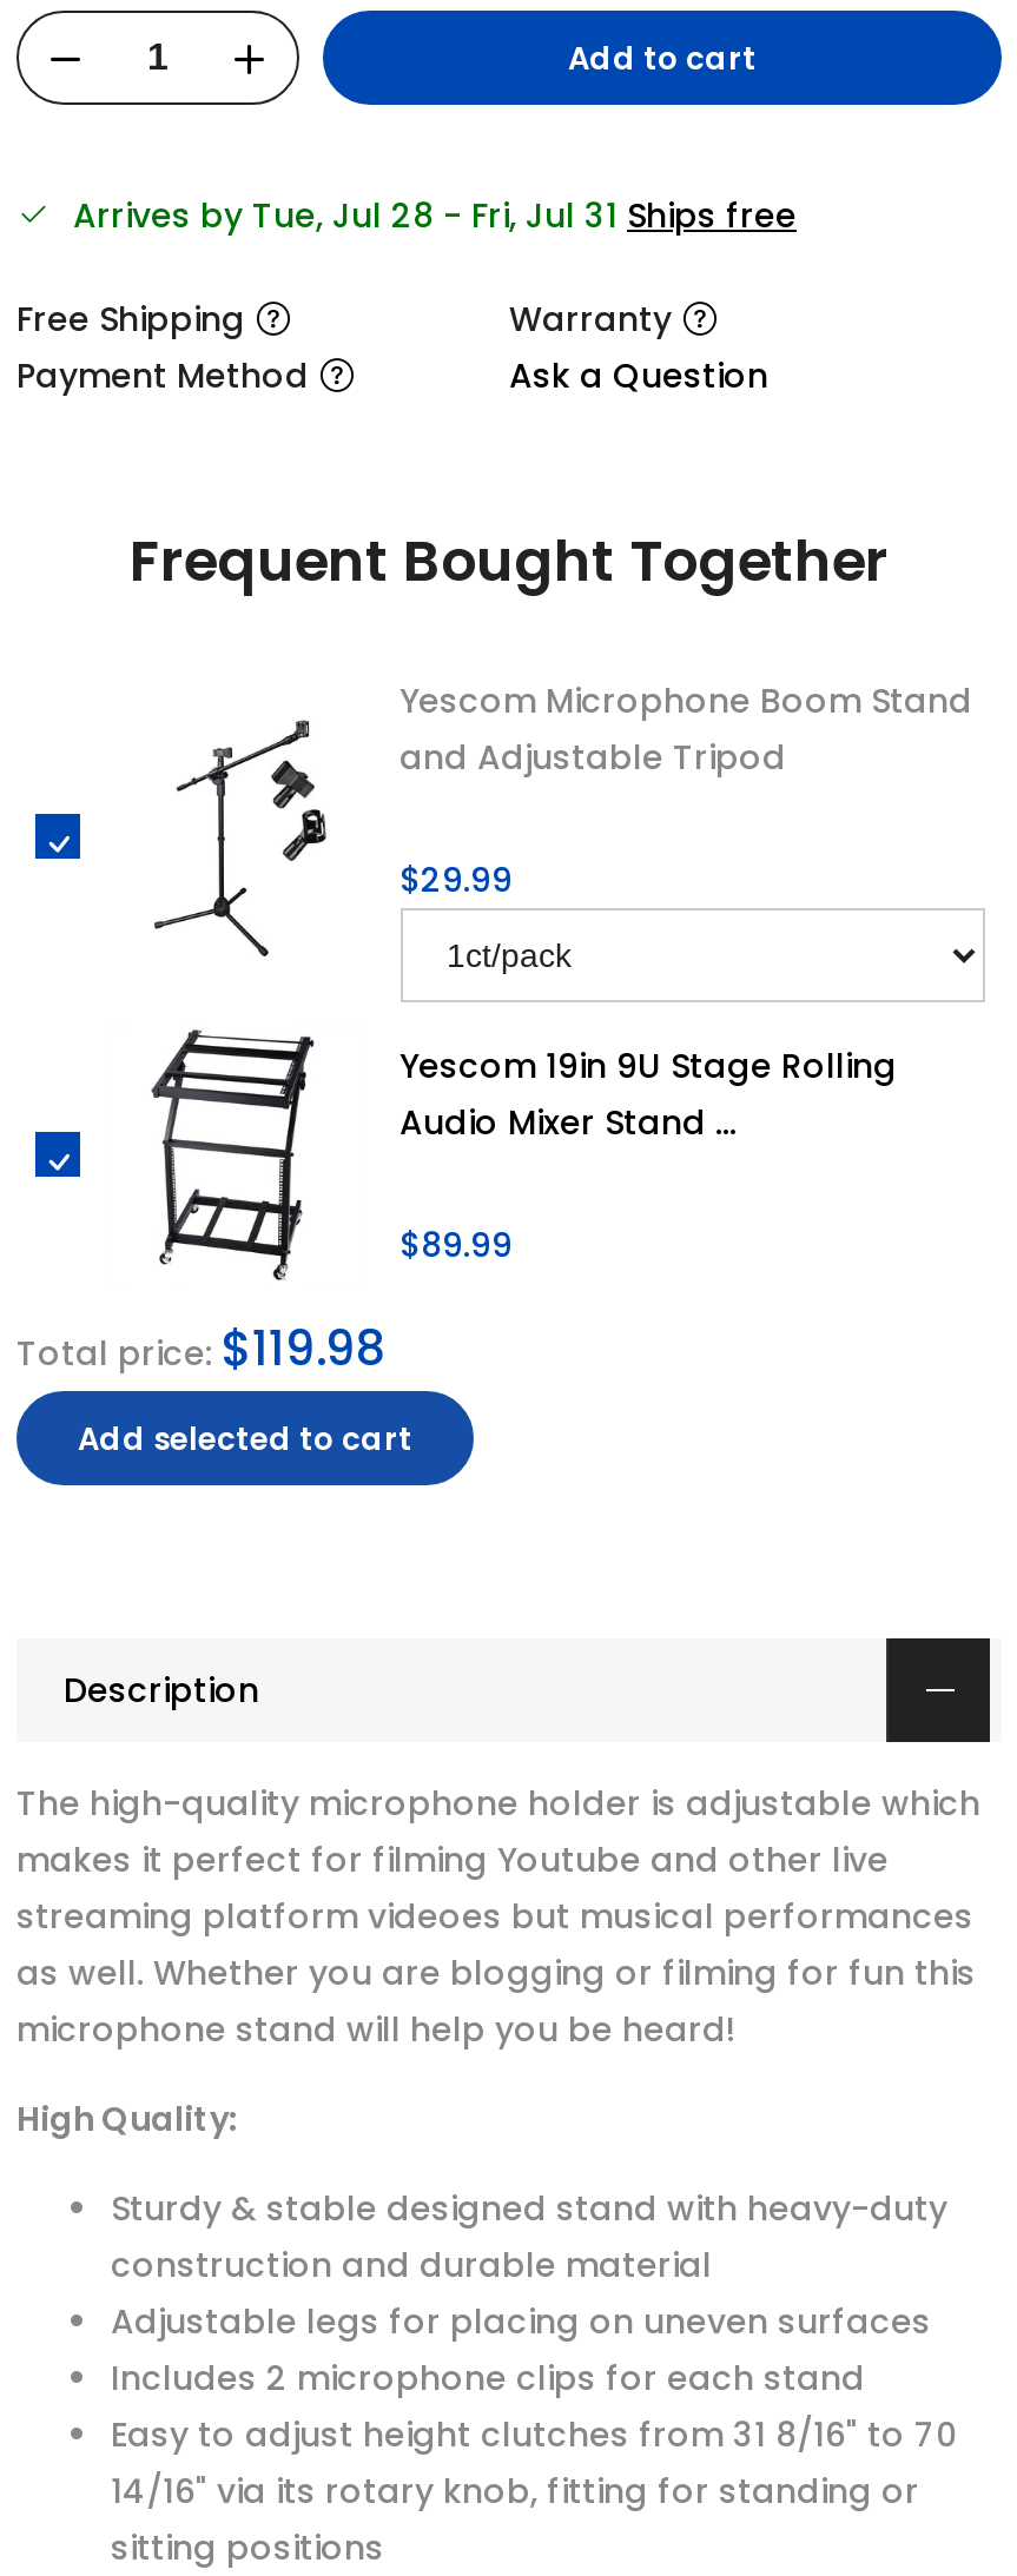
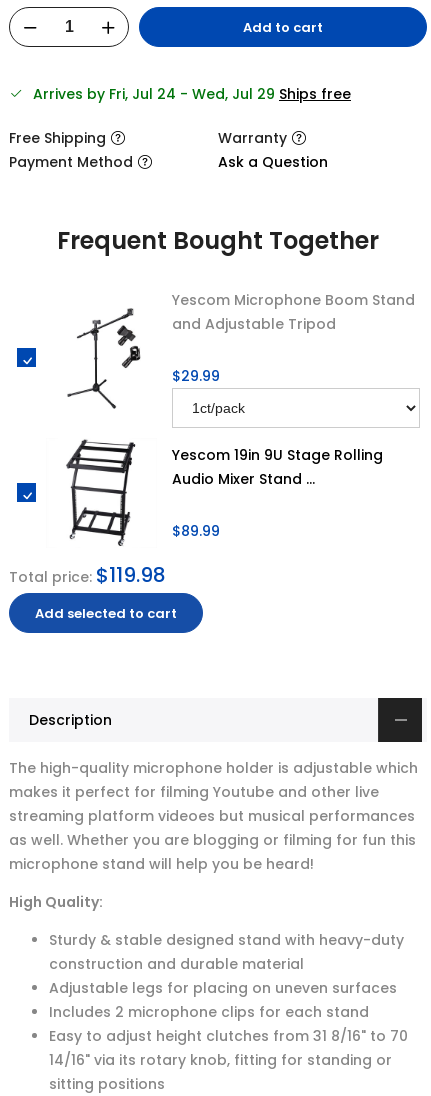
[73,191,797,238] Arrives by Tue, Jul 28 - Fri, Jul 31 Ships free -> [33,84,351,104] Arrives by Fri, Jul 24 - Wed, Jul 29 Ships free

